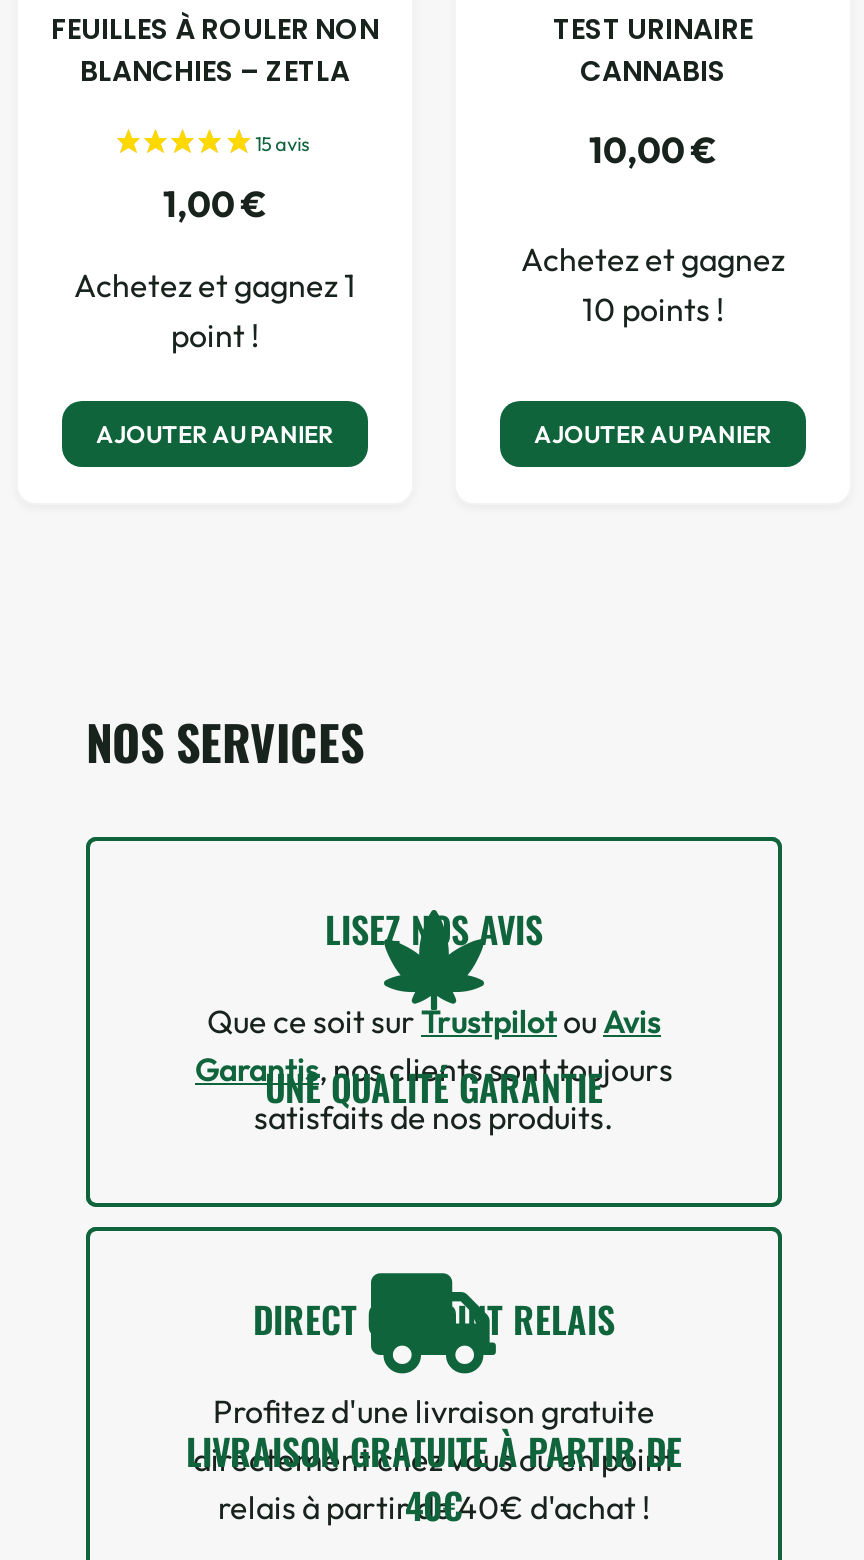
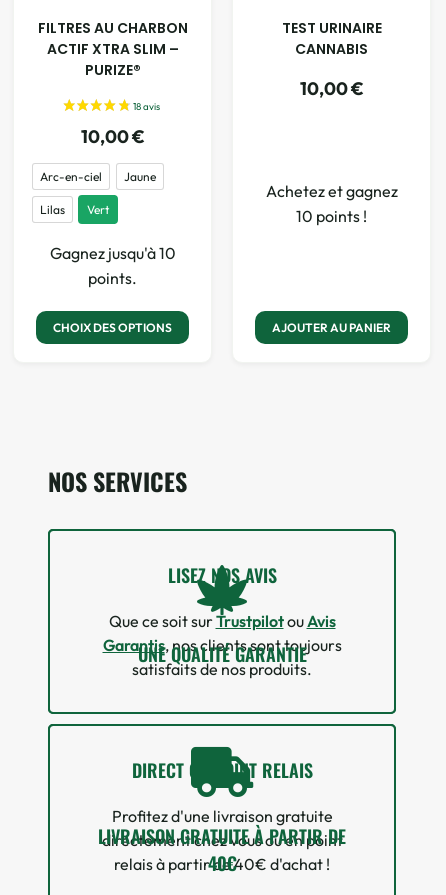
[51,9,379,91] FEUILLES À ROULER NON | BLANCHIES – ZETLA -> [37,18,187,80] FILTRES AU CHARBON | ACTIF XTRA SLIM – | PURIZE®
[74,182,356,448] 1,00€ | Achetez et gagnez 1 | point ! | AJOUTER AU PANIER -> [40,125,175,335] 10,00€ | Arc-en-ciel | Jaune | Lilas | Vert | Gagnez jusqu'à 10 | points. | CHOIX DES OPTIONS

